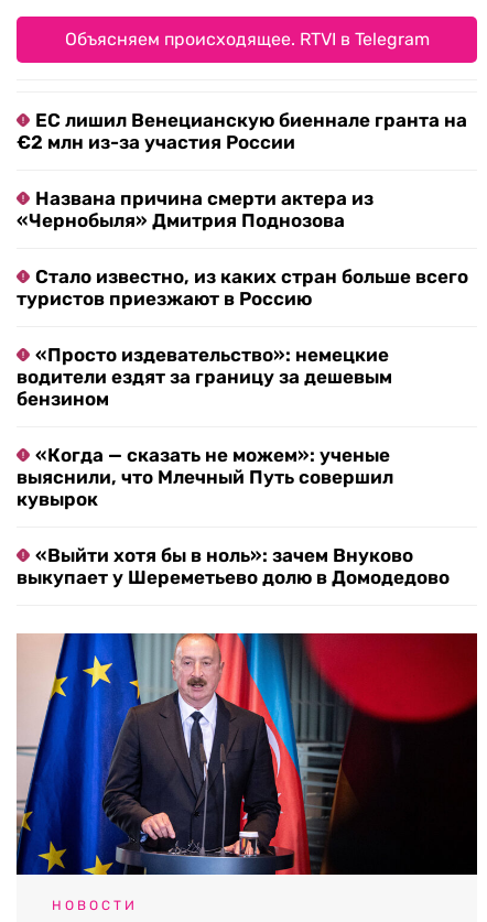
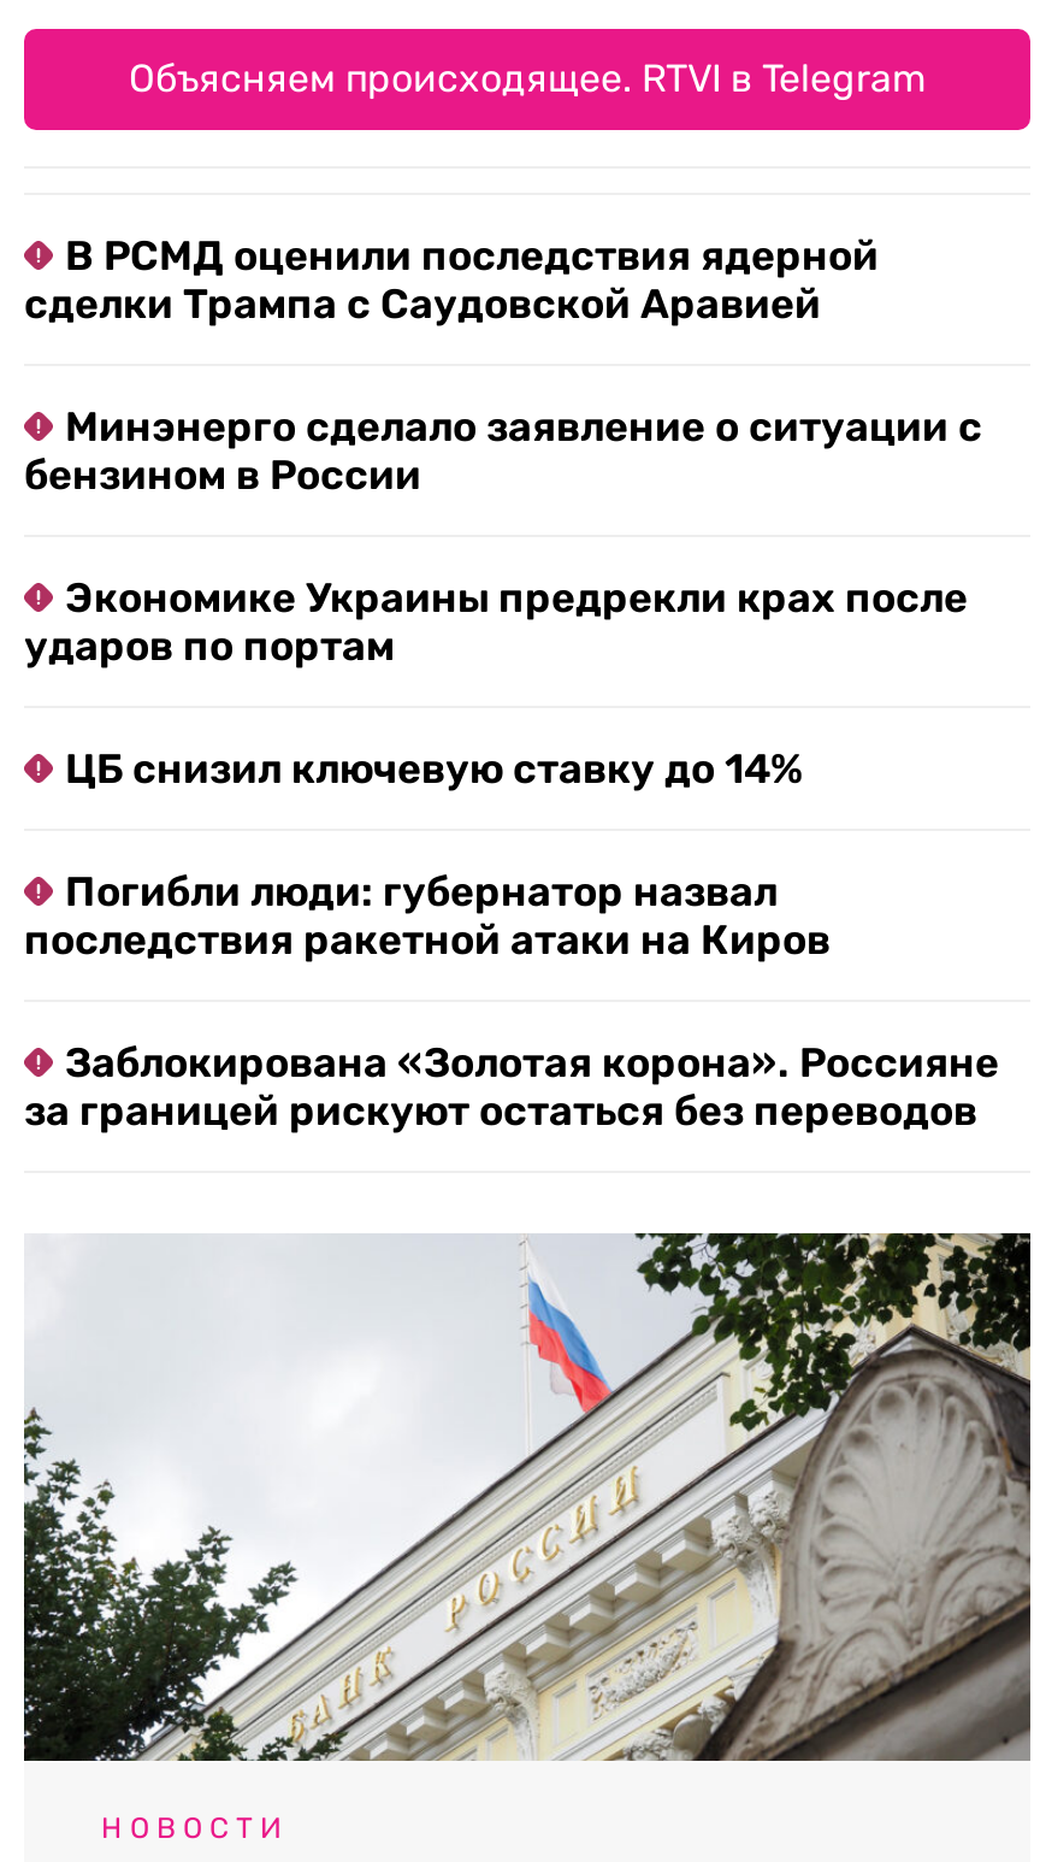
[17,109,467,153] ЕС лишил Венецианскую биеннале гранта на | €2 млн из-за участия России -> [24,231,879,328] В РСМД оценили последствия ядерной | сделки Трампа с Саудовской Аравией
[17,187,374,231] Названа причина смерти актера из | «Чернобыля» Дмитрия Поднозова -> [24,403,982,499] Минэнерго сделало заявление о ситуации с | бензином в России
[17,266,468,310] Стало известно, из каких стран больше всего | туристов приезжают в Россию -> [24,574,968,670] Экономике Украины предрекли крах после | ударов по портам
[17,344,392,410] «Просто издевательство»: немецкие | водители ездят за границу за дешевым | бензином -> [65,745,804,793] ЦБ снизил ключевую ставку до 14%
[17,444,393,510] «Когда — сказать не можем»: ученые | выяснили, что Млечный Путь совершил | кувырок -> [24,867,831,964] Погибли люди: губернатор назвал | последствия ракетной атаки на Киров
[17,544,450,588] «Выйти хотя бы в ноль»: зачем Внуково | выкупает у Шереметьево долю в Домодедово -> [24,1038,999,1135] Заблокирована «Золотая корона». Россияне | за границей рискуют остаться без переводов
[15,632,478,876] [image] -> [22,1231,1033,1763] [image]

